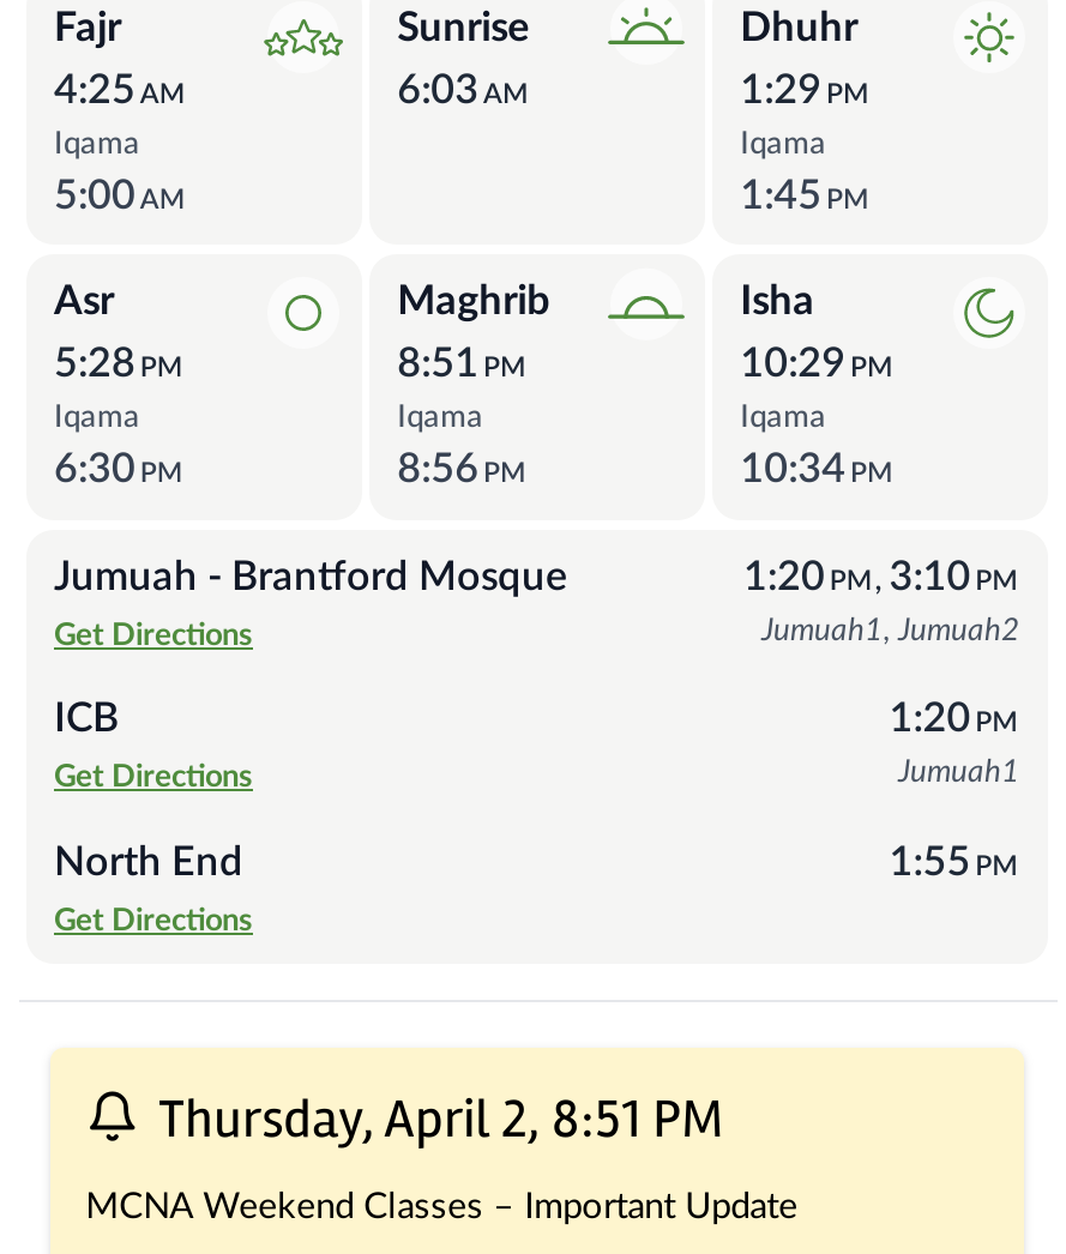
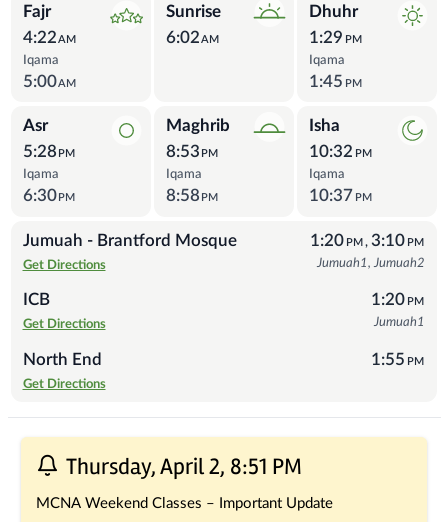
[54,69,183,109] 4:25 AM -> [22,29,76,46] 4:22 AM
[397,69,526,109] 6:03 AM -> [166,29,219,46] 6:02 AM
[397,344,524,385] 8:51 PM -> [166,143,218,160] 8:53 PM
[740,344,891,385] 10:29 PM -> [309,143,371,160] 10:32 PM
[397,449,524,490] 8:56 PM -> [166,187,218,204] 8:58 PM
[740,449,891,490] 10:34 PM -> [309,187,371,204] 10:37 PM

